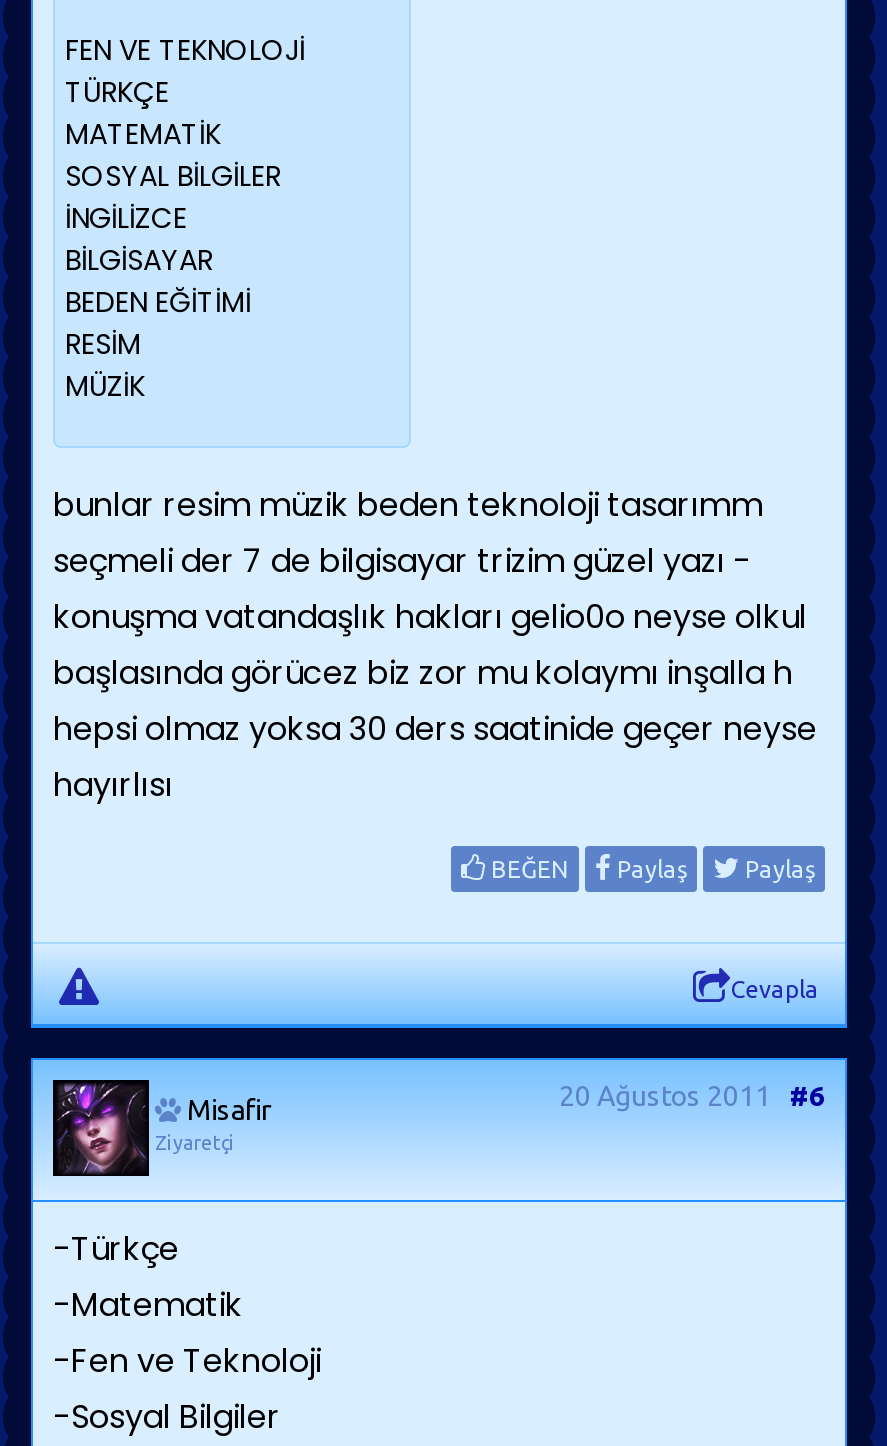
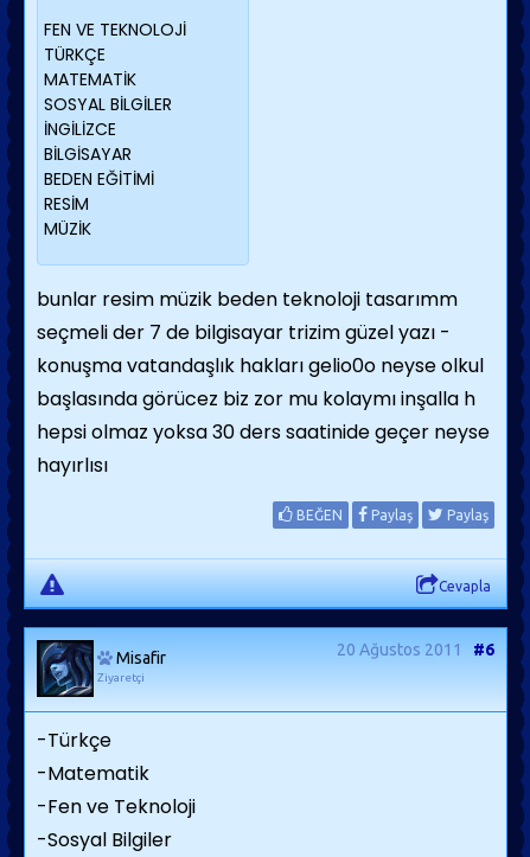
[61,1084,147,1174] [image] -> [41,642,91,695] [image]

